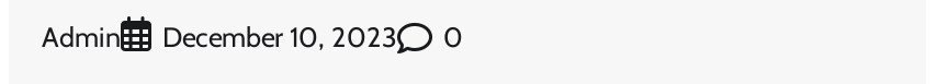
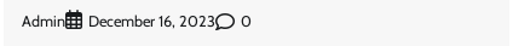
[162,21,397,54] December 10, 2023 -> [88,12,215,31] December 16, 2023

